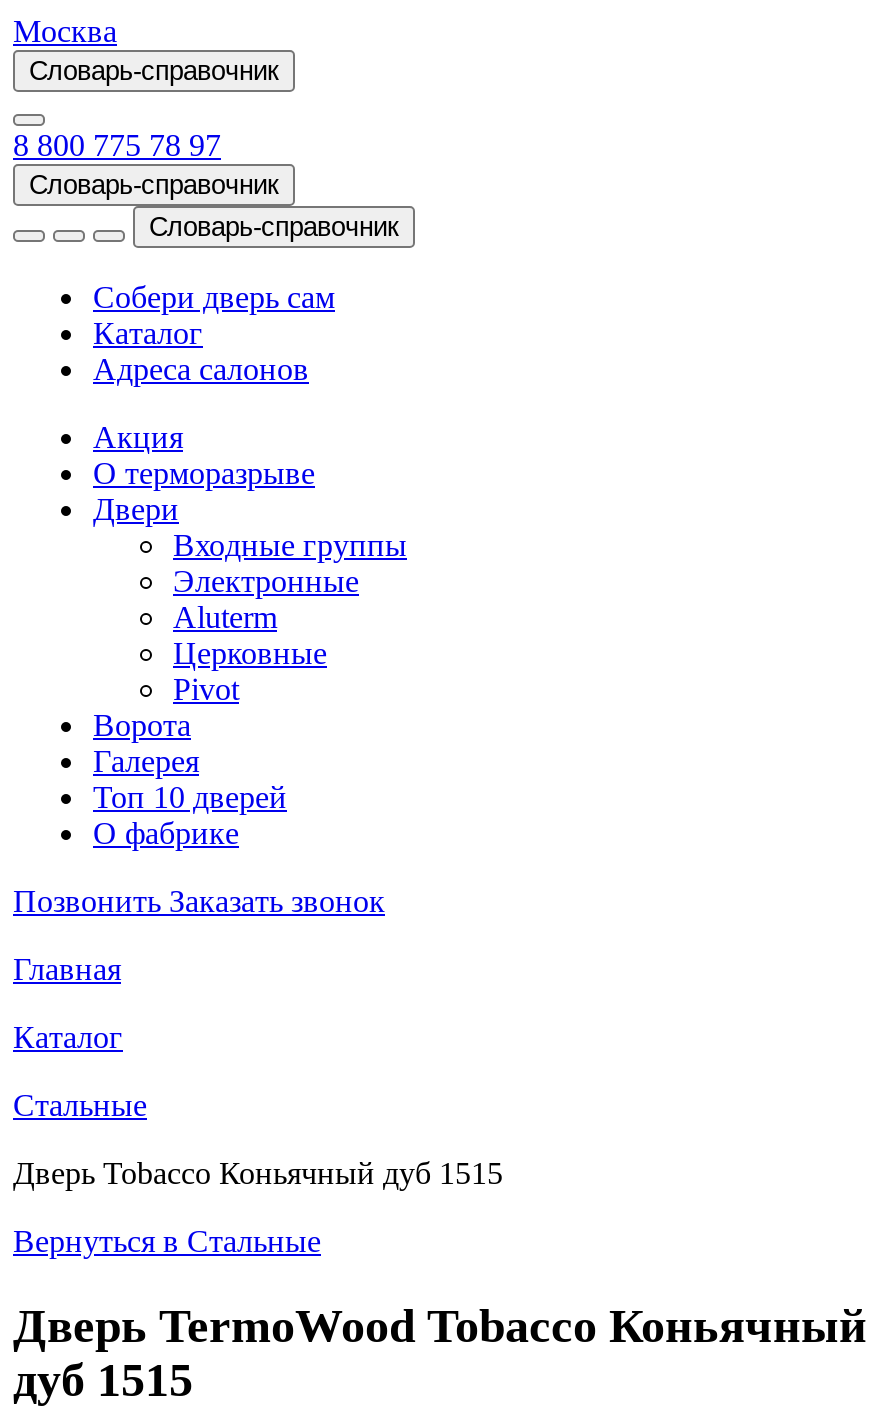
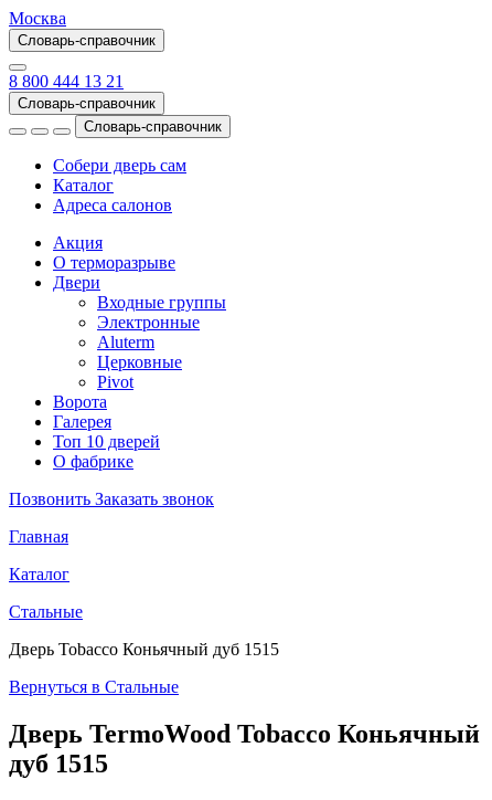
[13,128,221,162] 8 800 775 78 97 -> [9,72,124,91] 8 800 444 13 21

